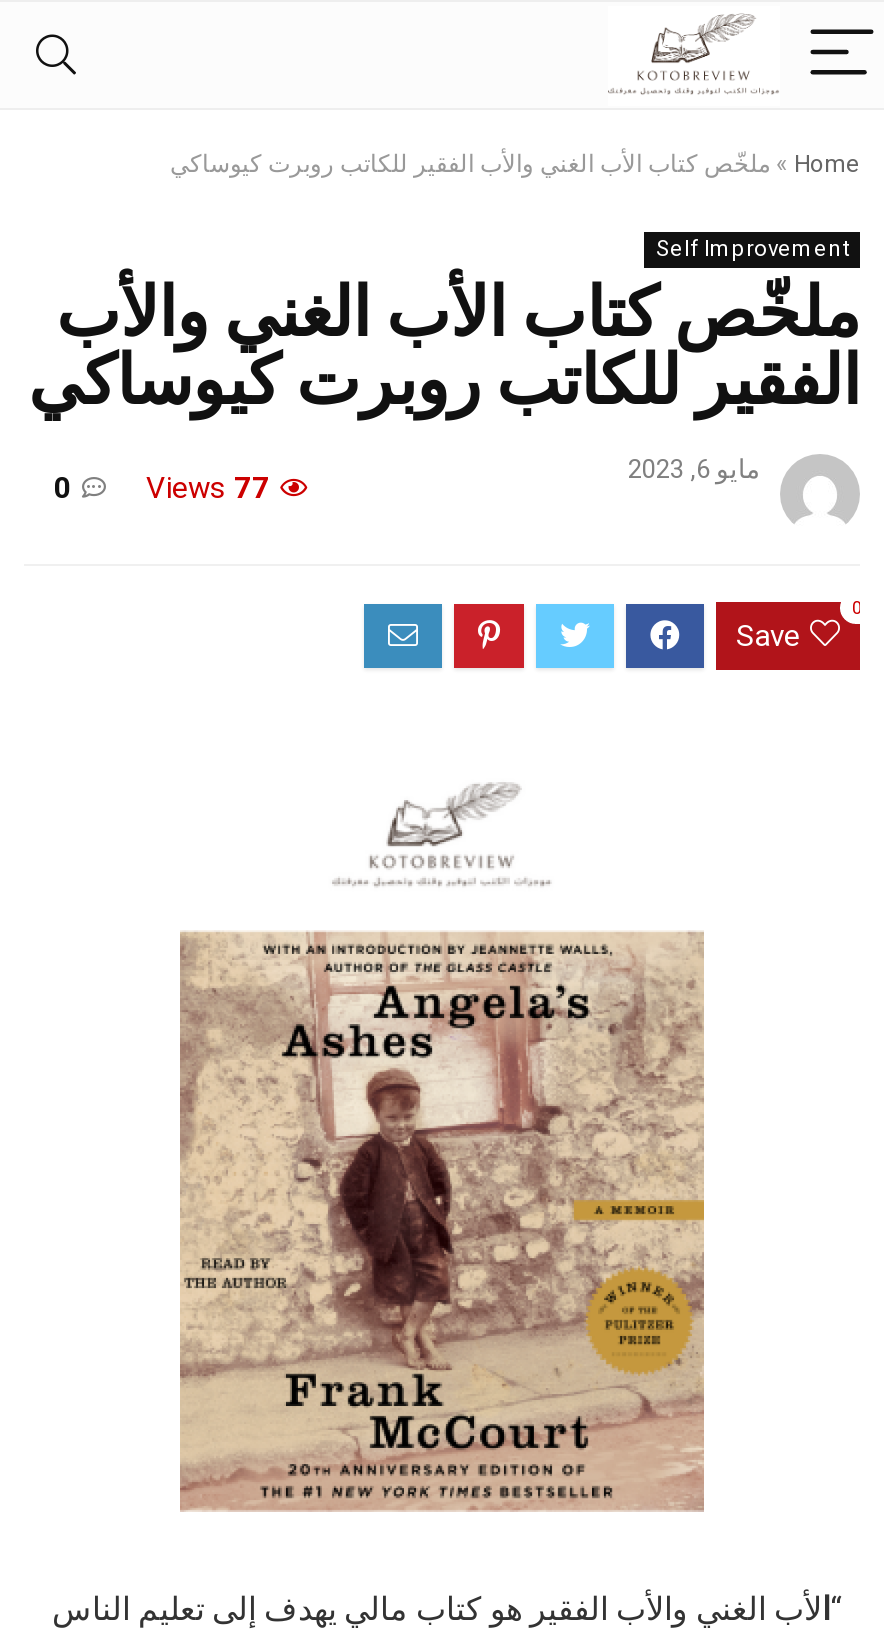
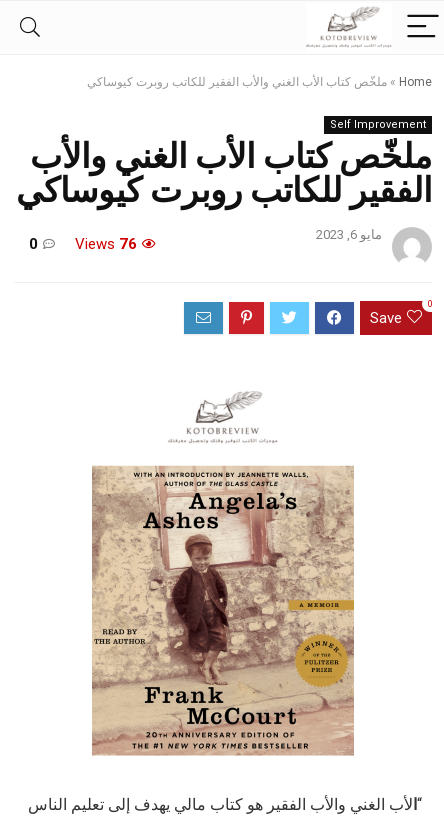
[234,470,270,506] 77 -> [119,235,137,253] 76

